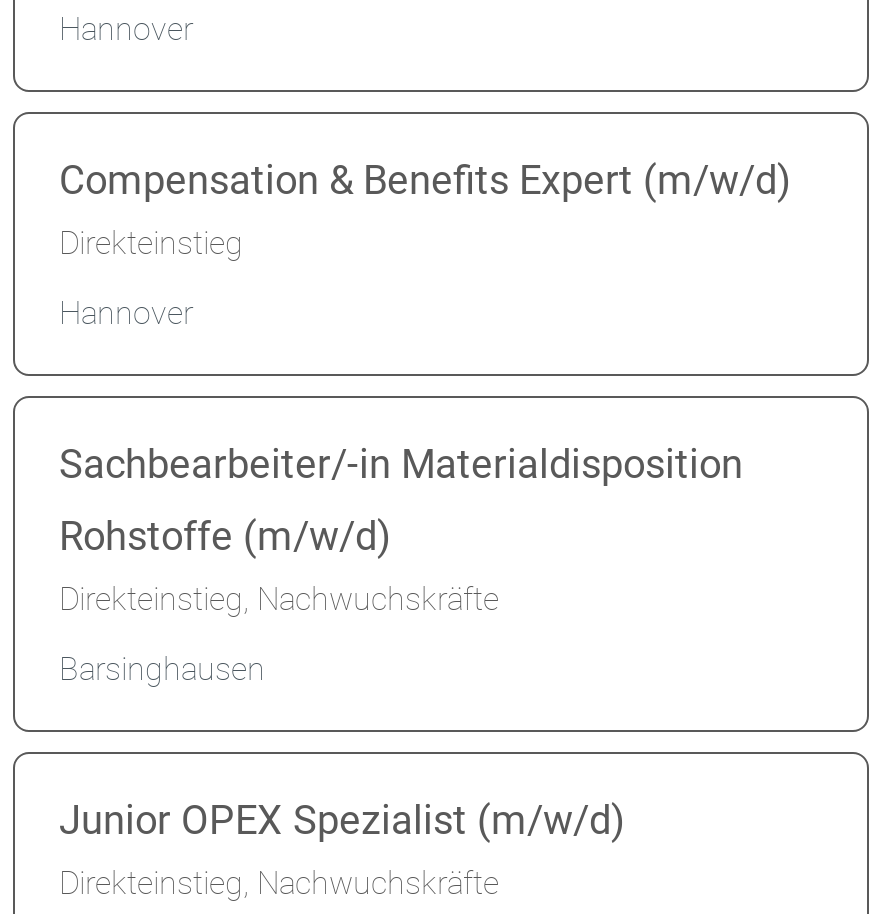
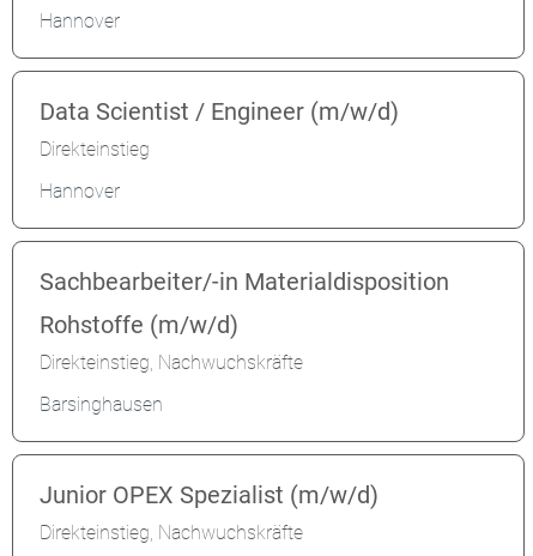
[59,157,791,205] Compensation & Benefits Expert (m/w/d) -> [40,98,399,126] Data Scientist / Engineer (m/w/d)

